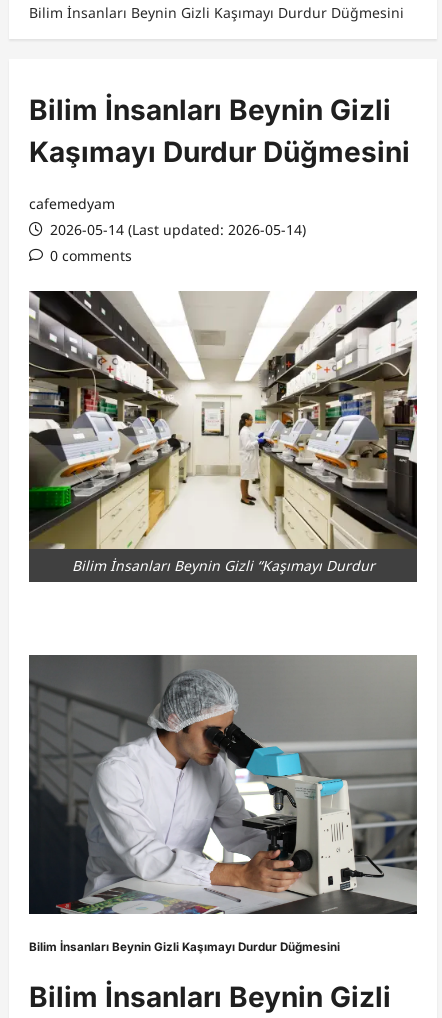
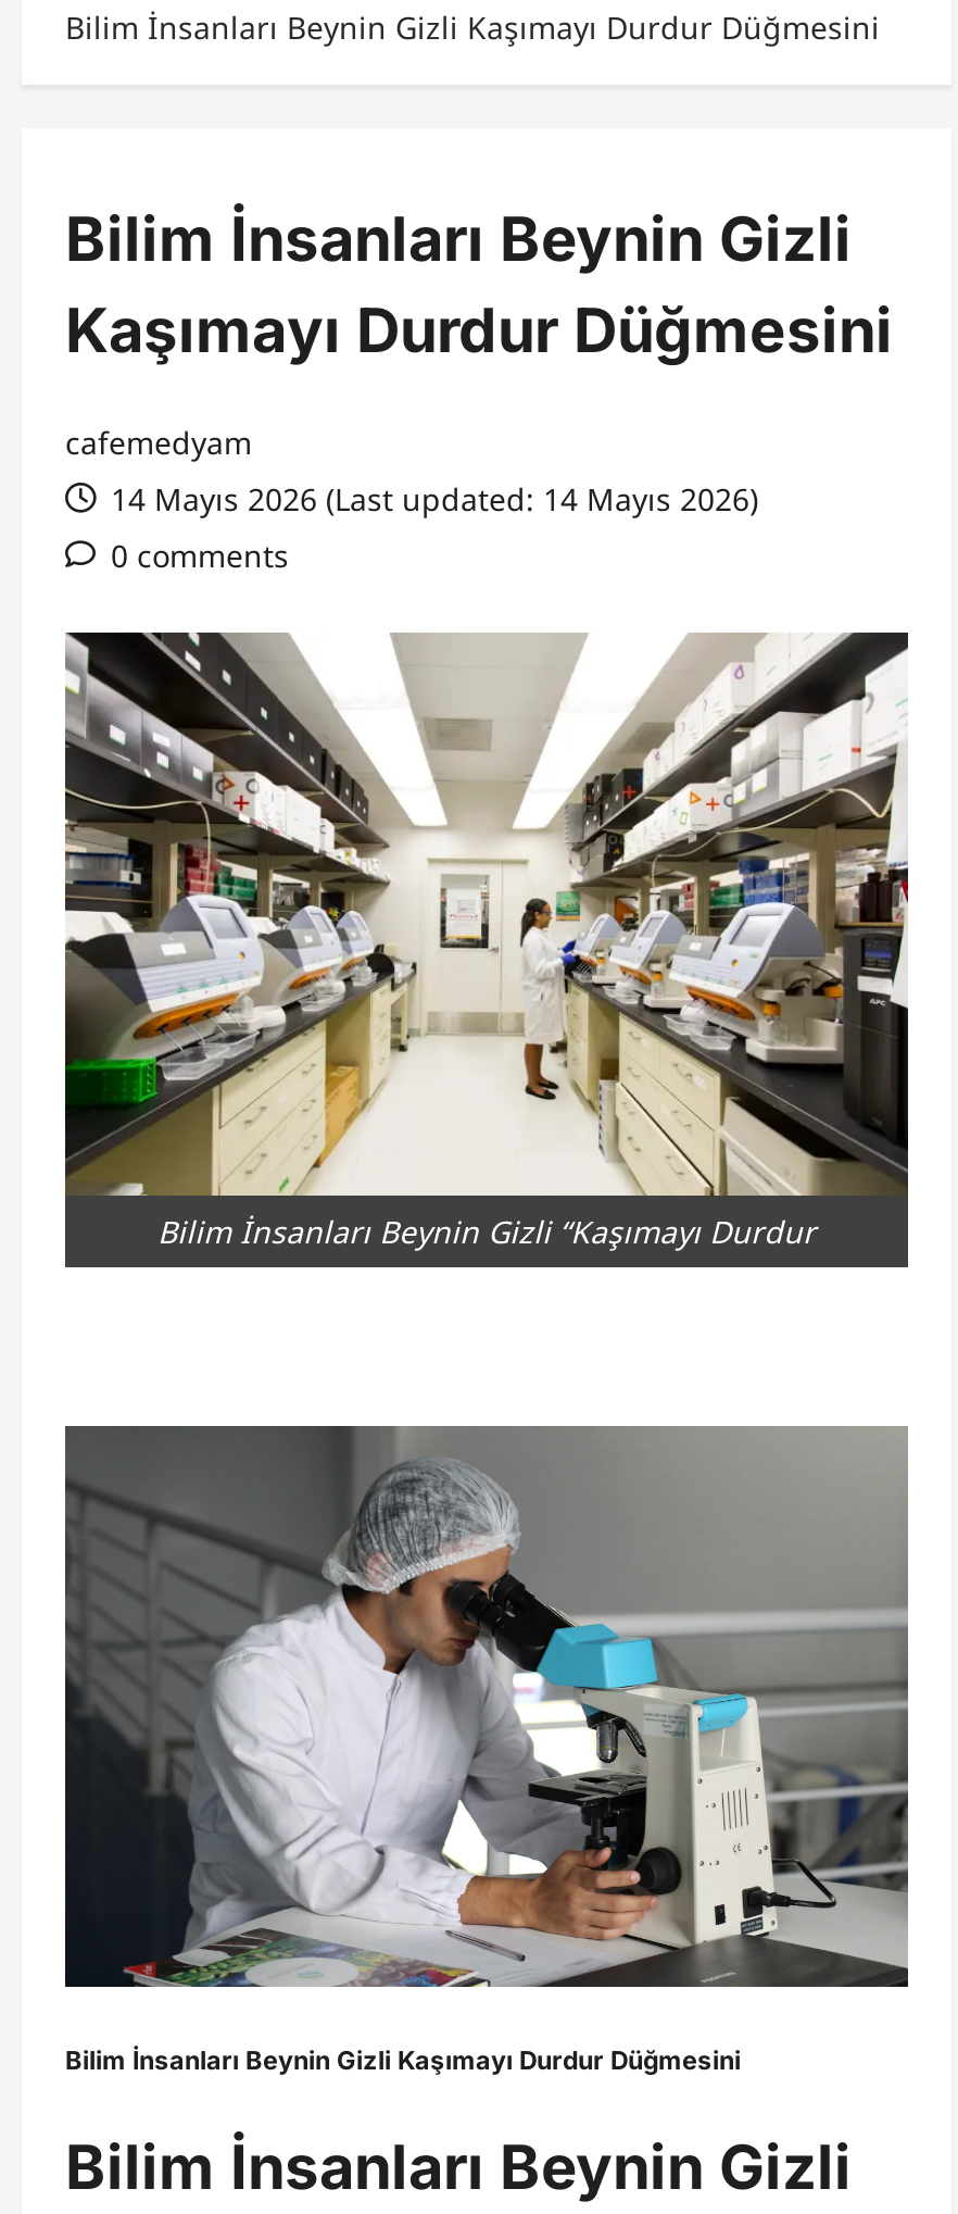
[46,220,306,239] 2026-05-14 (Last updated: 2026-05-14) -> [102,478,758,520] 14 Mayıs 2026 (Last updated: 14 Mayıs 2026)

